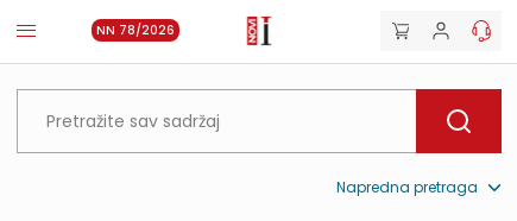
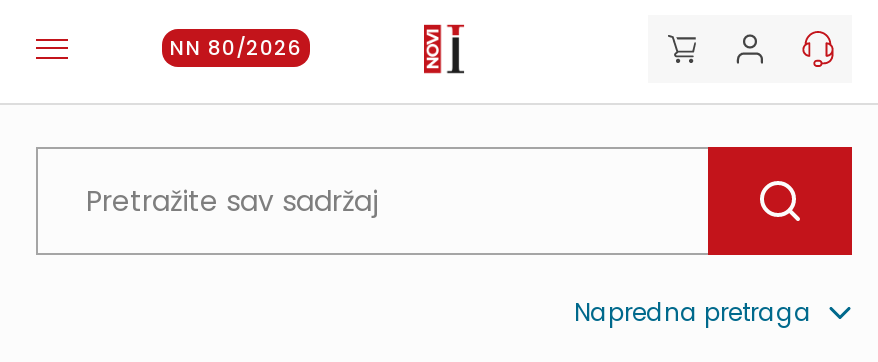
[96,21,175,39] NN 78/2026 -> [170,33,302,63] NN 80/2026

